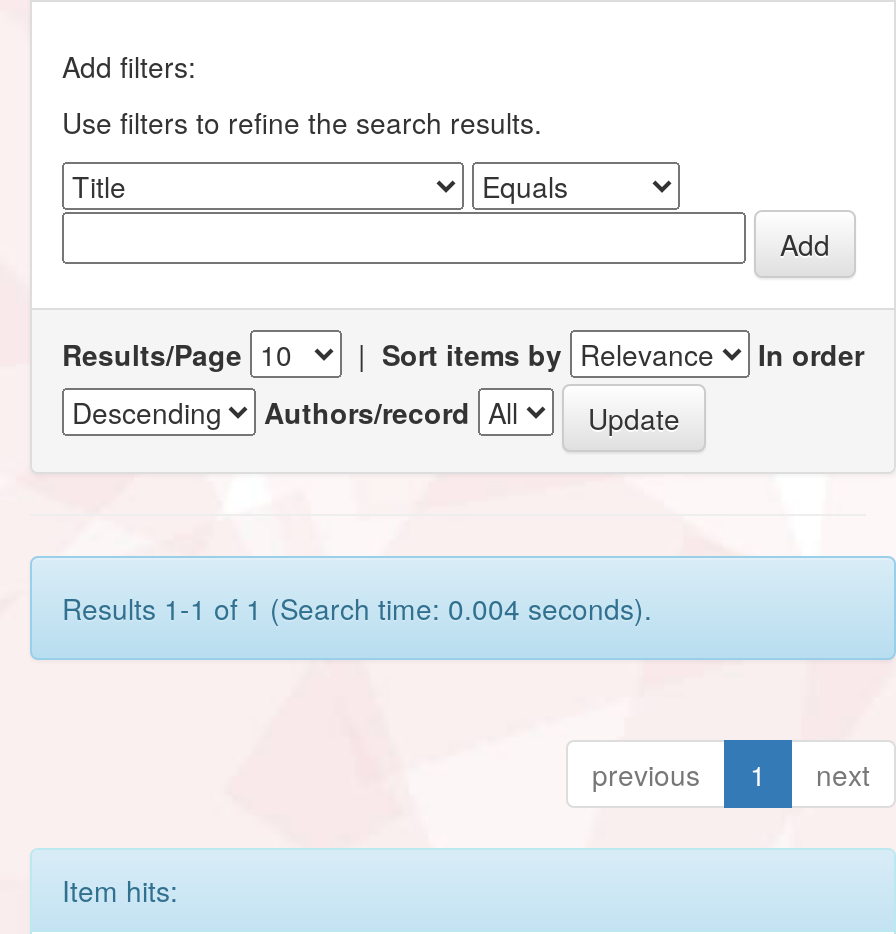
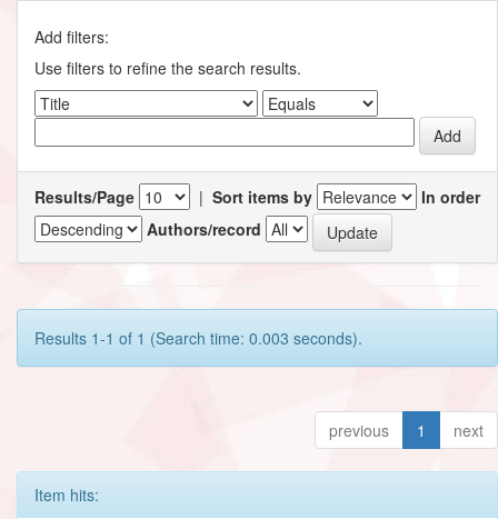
[62,587,652,627] Results 1-1 of 1 (Search time: 0.004 seconds). -> [34,326,362,348] Results 1-1 of 1 (Search time: 0.003 seconds).

